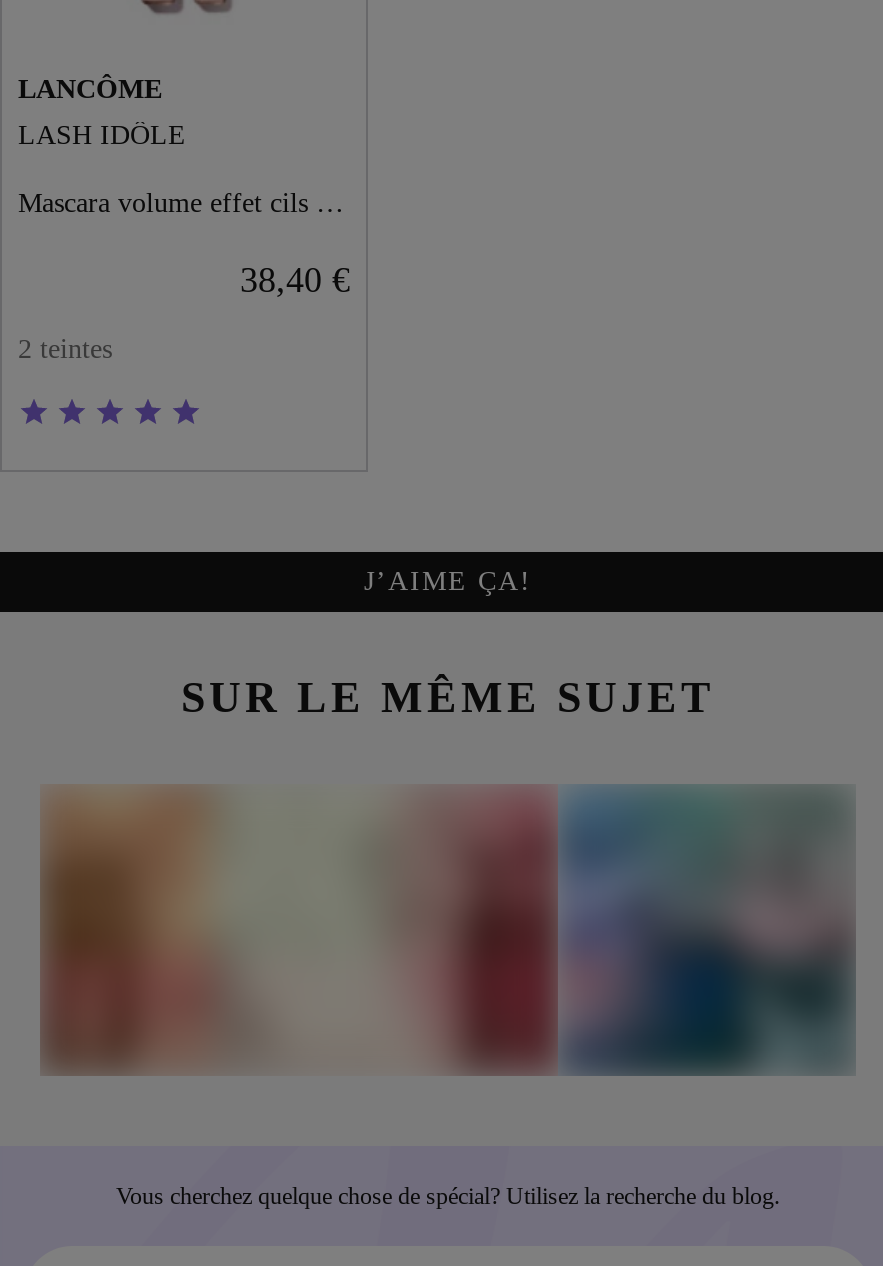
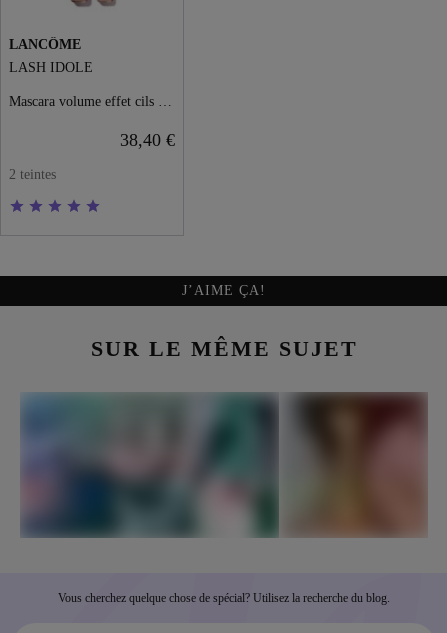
[40,784,856,1078] [image] -> [20,392,428,539] [image]

